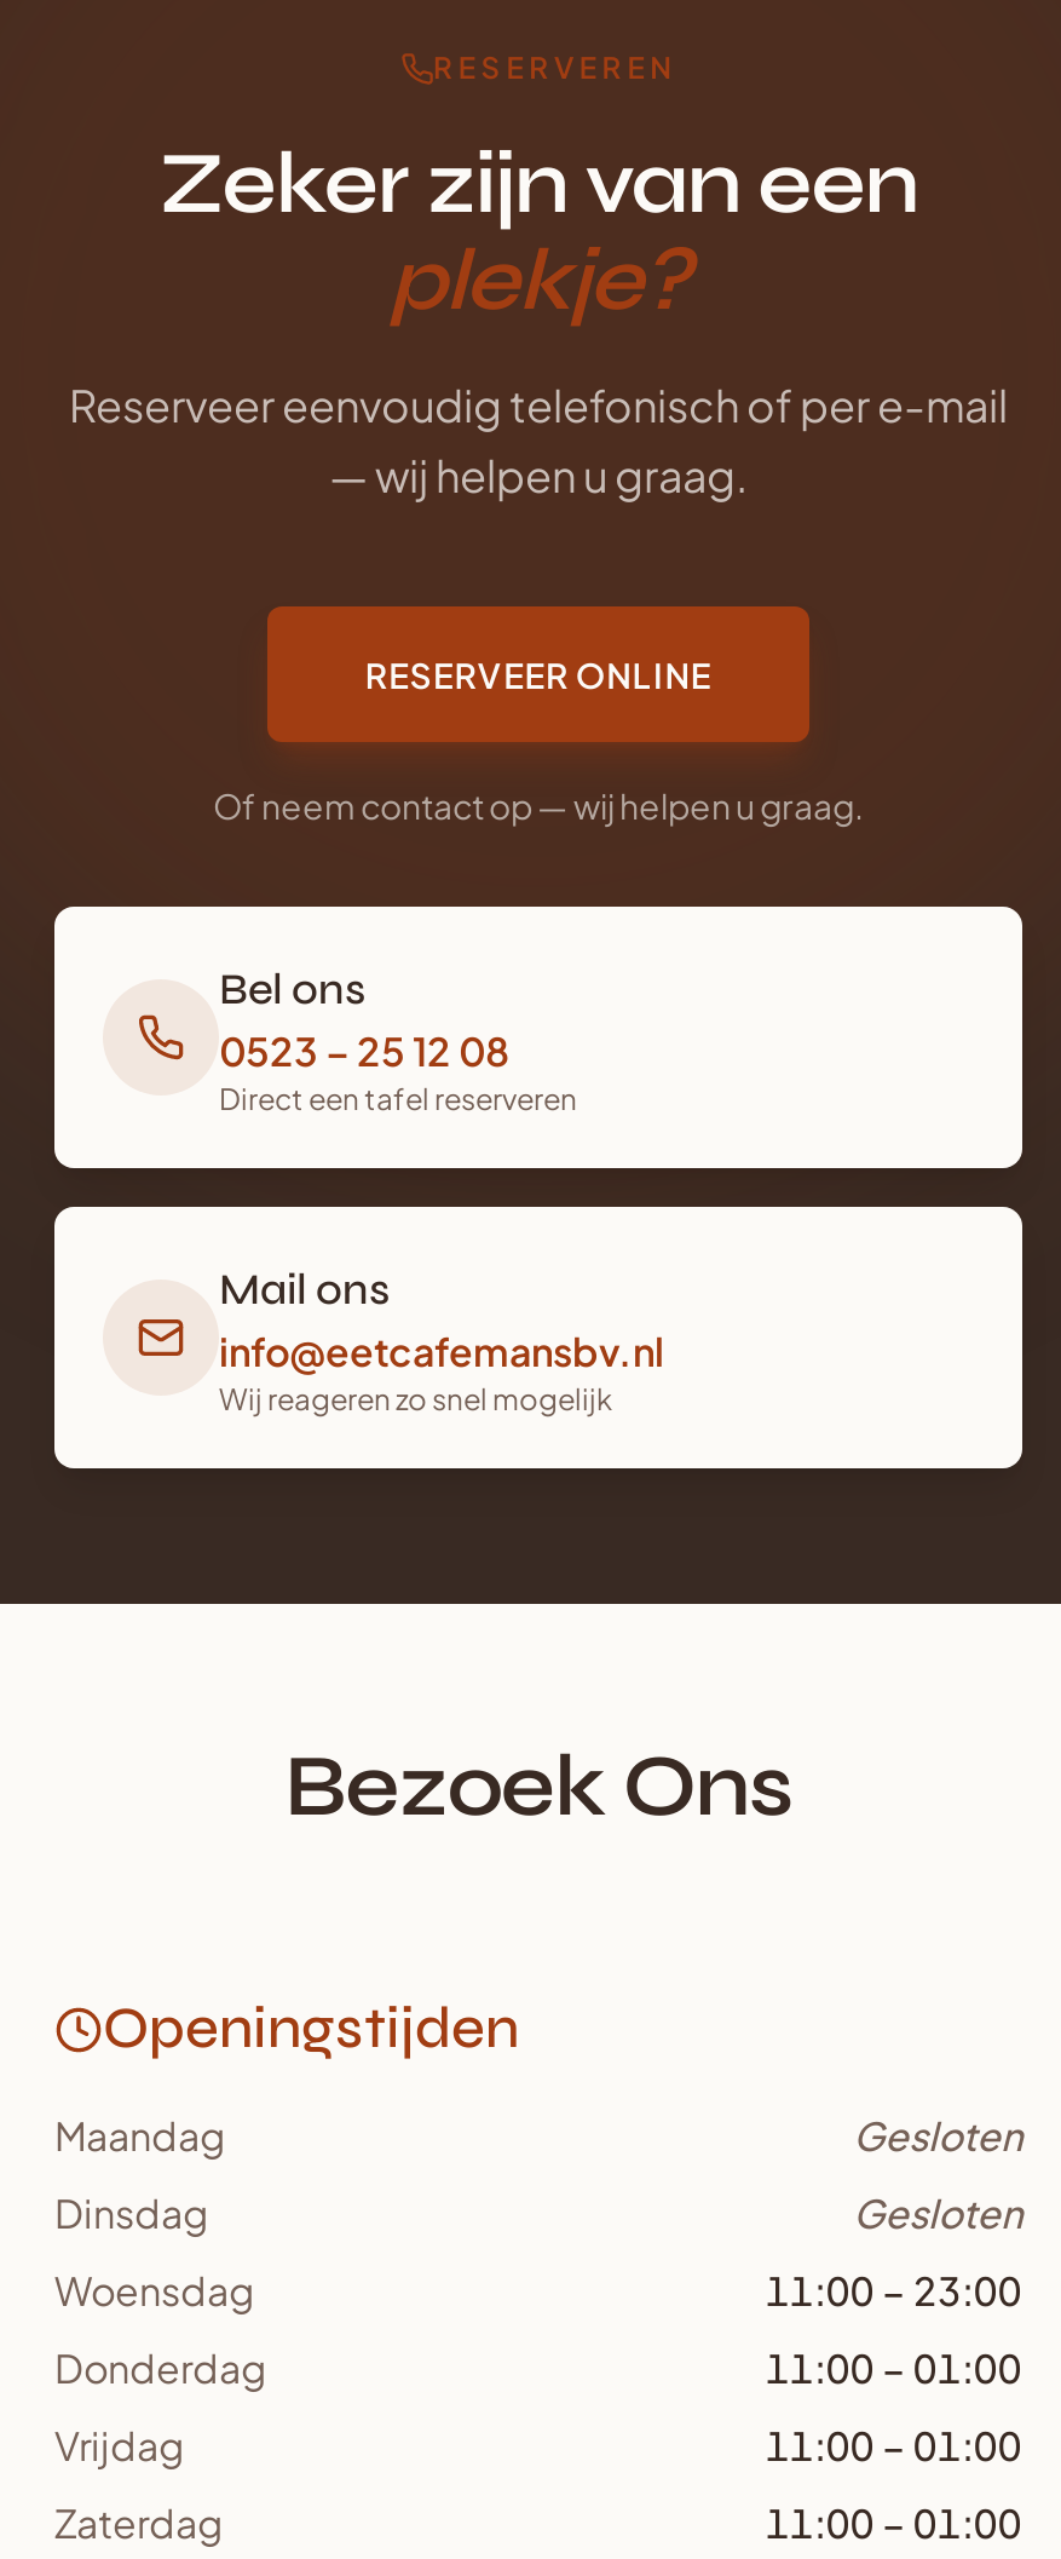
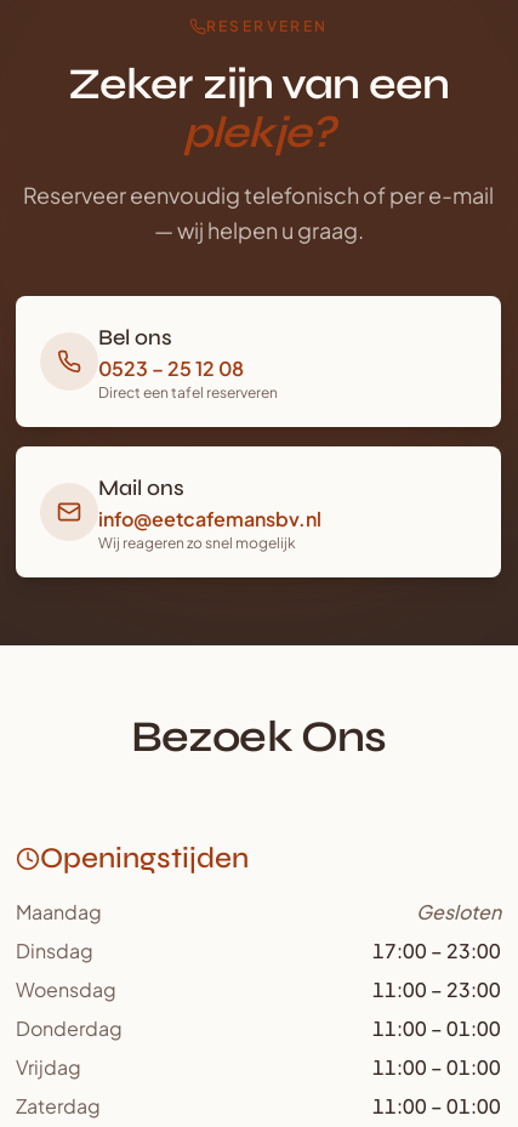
[213,653,864,827] RESERVEER ONLINE | Of neem contact op — wij helpen u graag. -> none
[853,2188,1022,2239] Gesloten -> [372,938,501,963] 17:00 – 23:00

